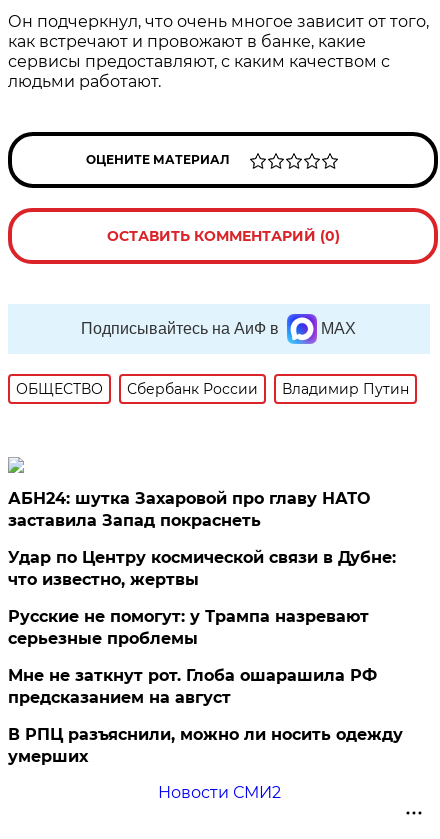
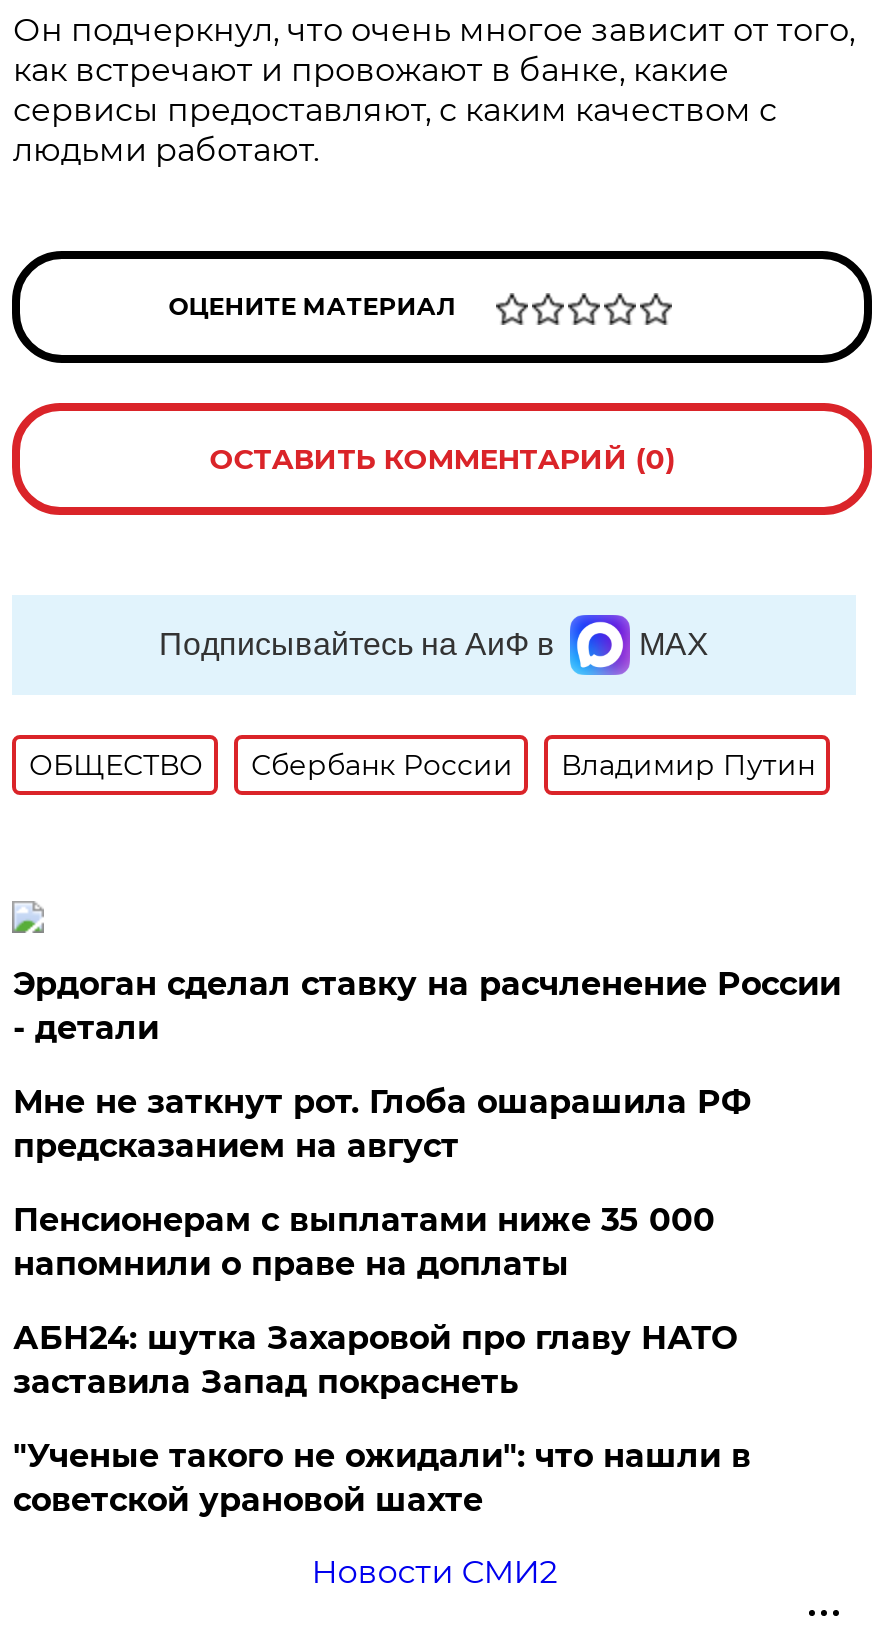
none -> [13,965,841,1283] Эрдоган сделал ставку на расчленение России | - детали | Пенсионерам с выплатами ниже 35 000 | напомнили о праве на доплаты
moved [8,489,370,530] -> [13,1319,737,1401]: АБН24: шутка Захаровой про главу НАТО | заставила Запад покраснеть
[8,548,403,766] Удар по Центру космической связи в Дубне: | что известно, жертвы | Русские не помогут: у Трампа назревают | серьезные проблемы | В РПЦ разъяснили, можно ли носить одежду | умерших -> [13,1437,751,1519] "Ученые такого не ожидали": что нашли в | советской урановой шахте
moved [8,666,377,707] -> [13,1083,751,1165]: Мне не заткнут рот. Глоба ошарашила РФ | предсказанием на август

